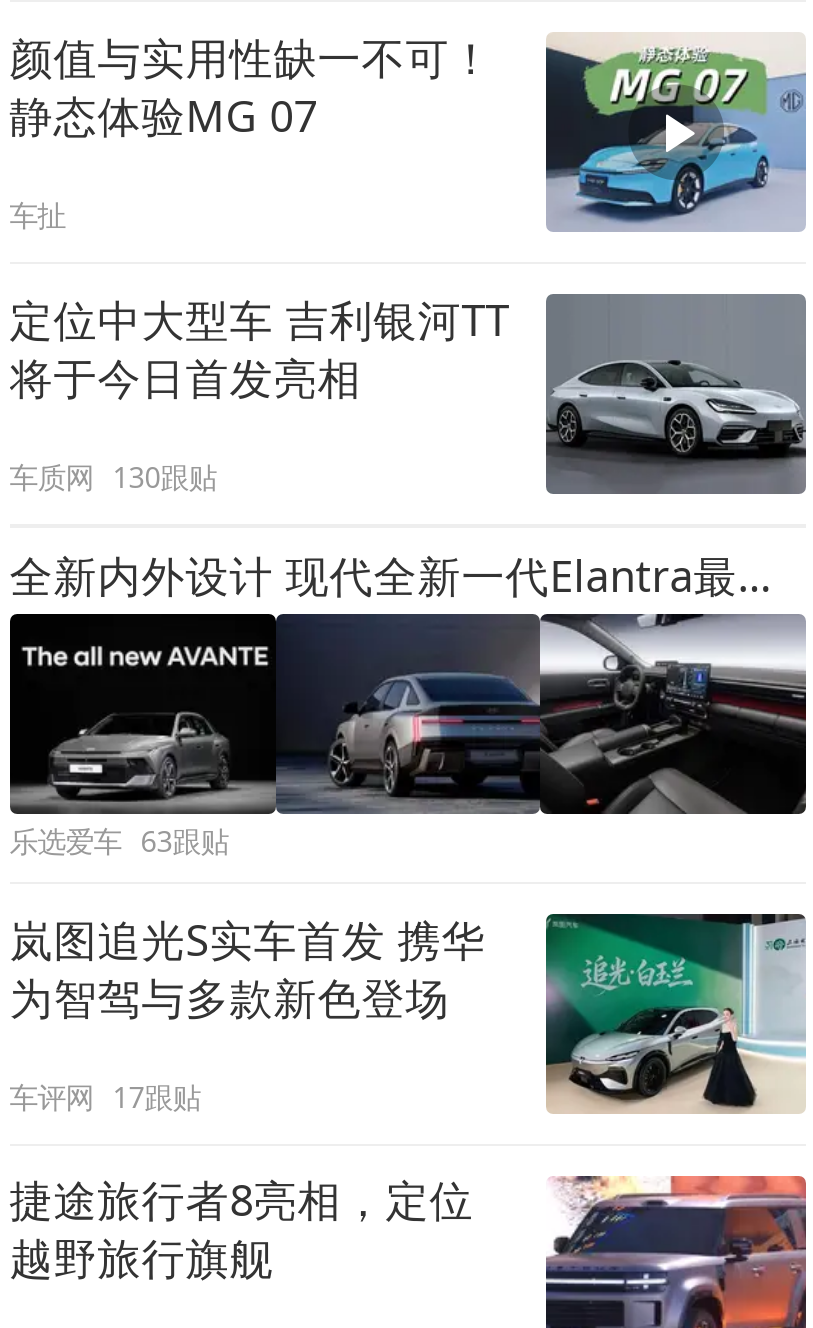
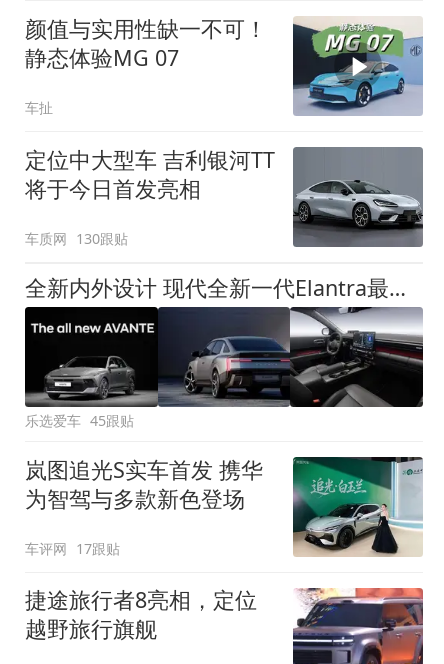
[9,823,229,861] 乐选爱车 63跟贴 -> [25,411,134,430] 乐选爱车 45跟贴

